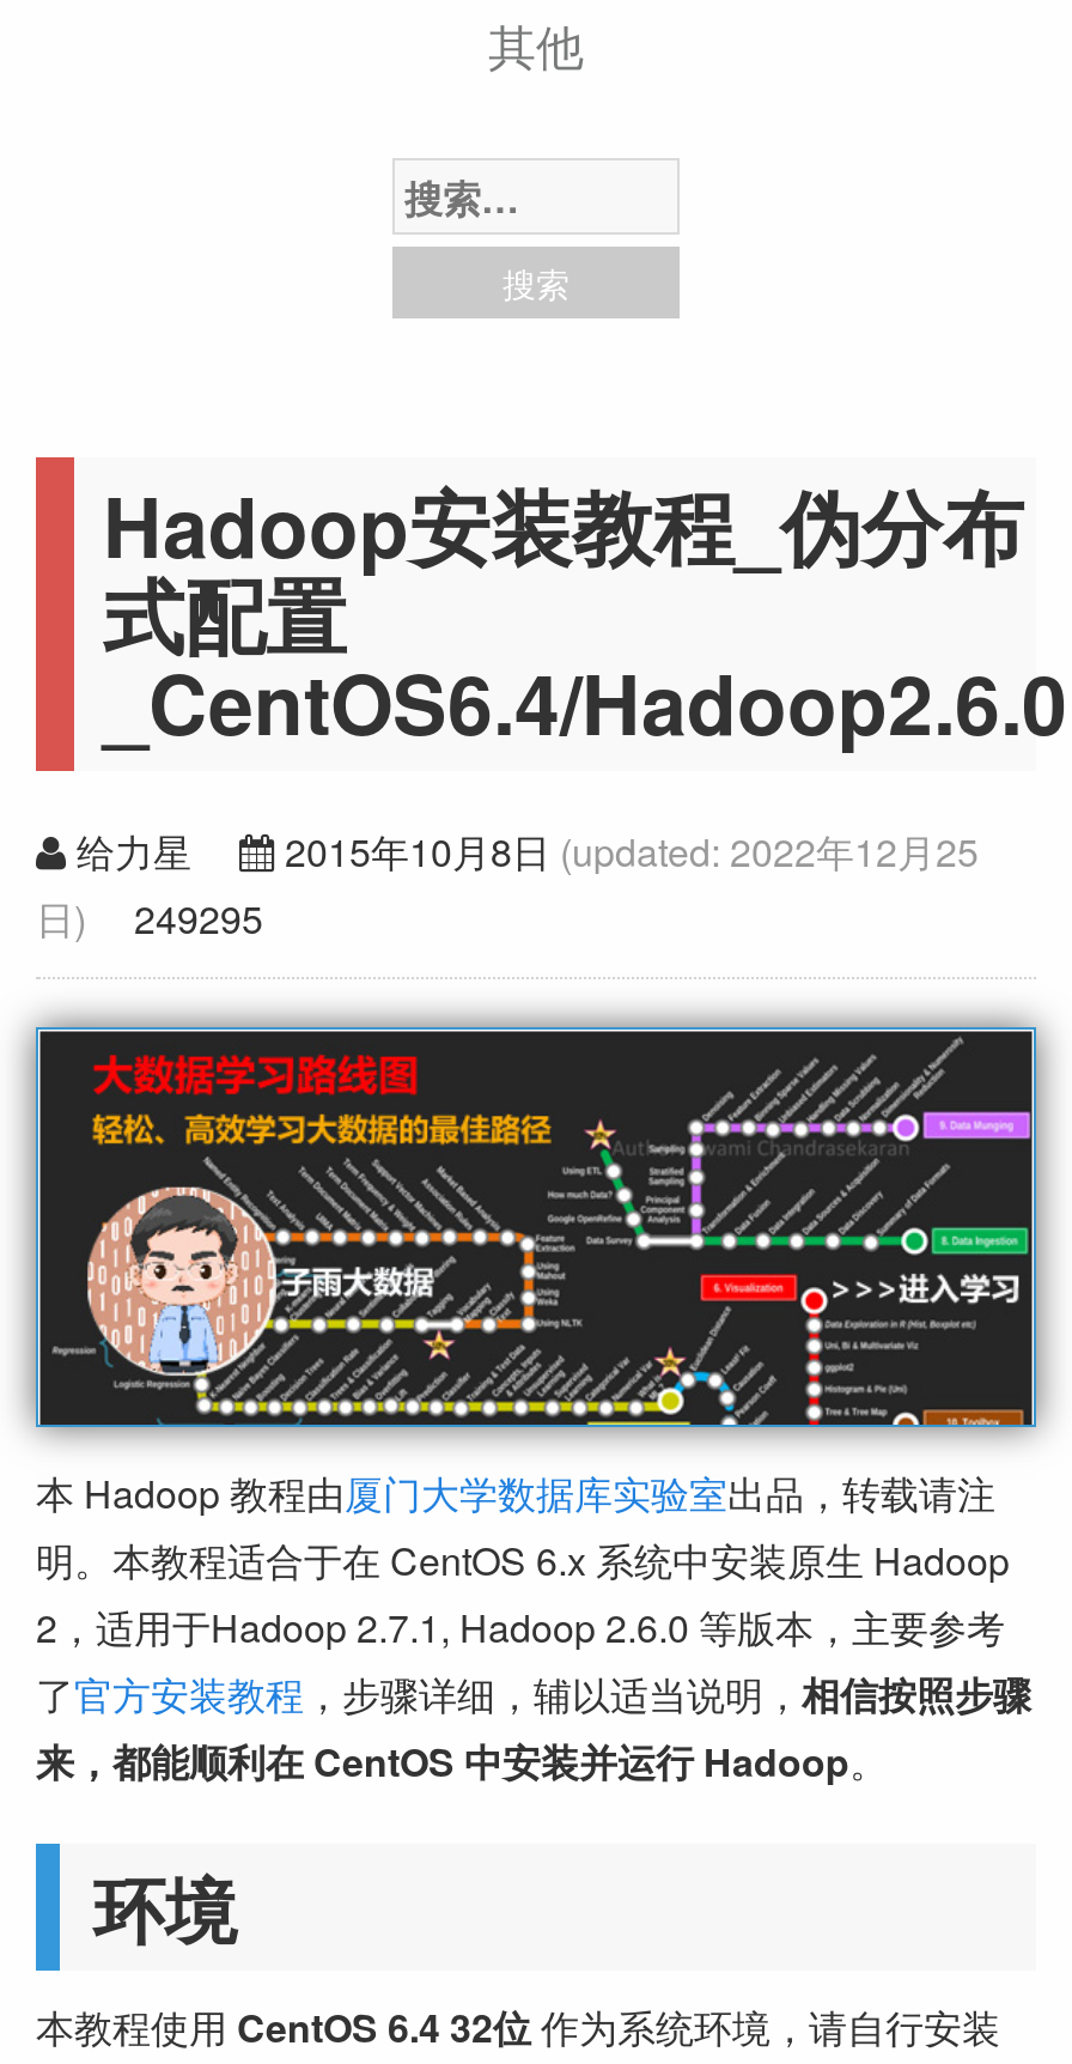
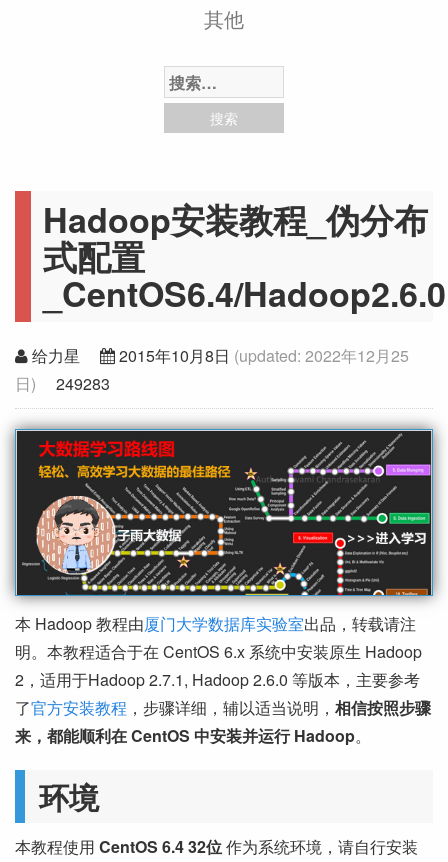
[36,891,263,946] 日) 249295 -> [15,372,110,395] 日) 249283

